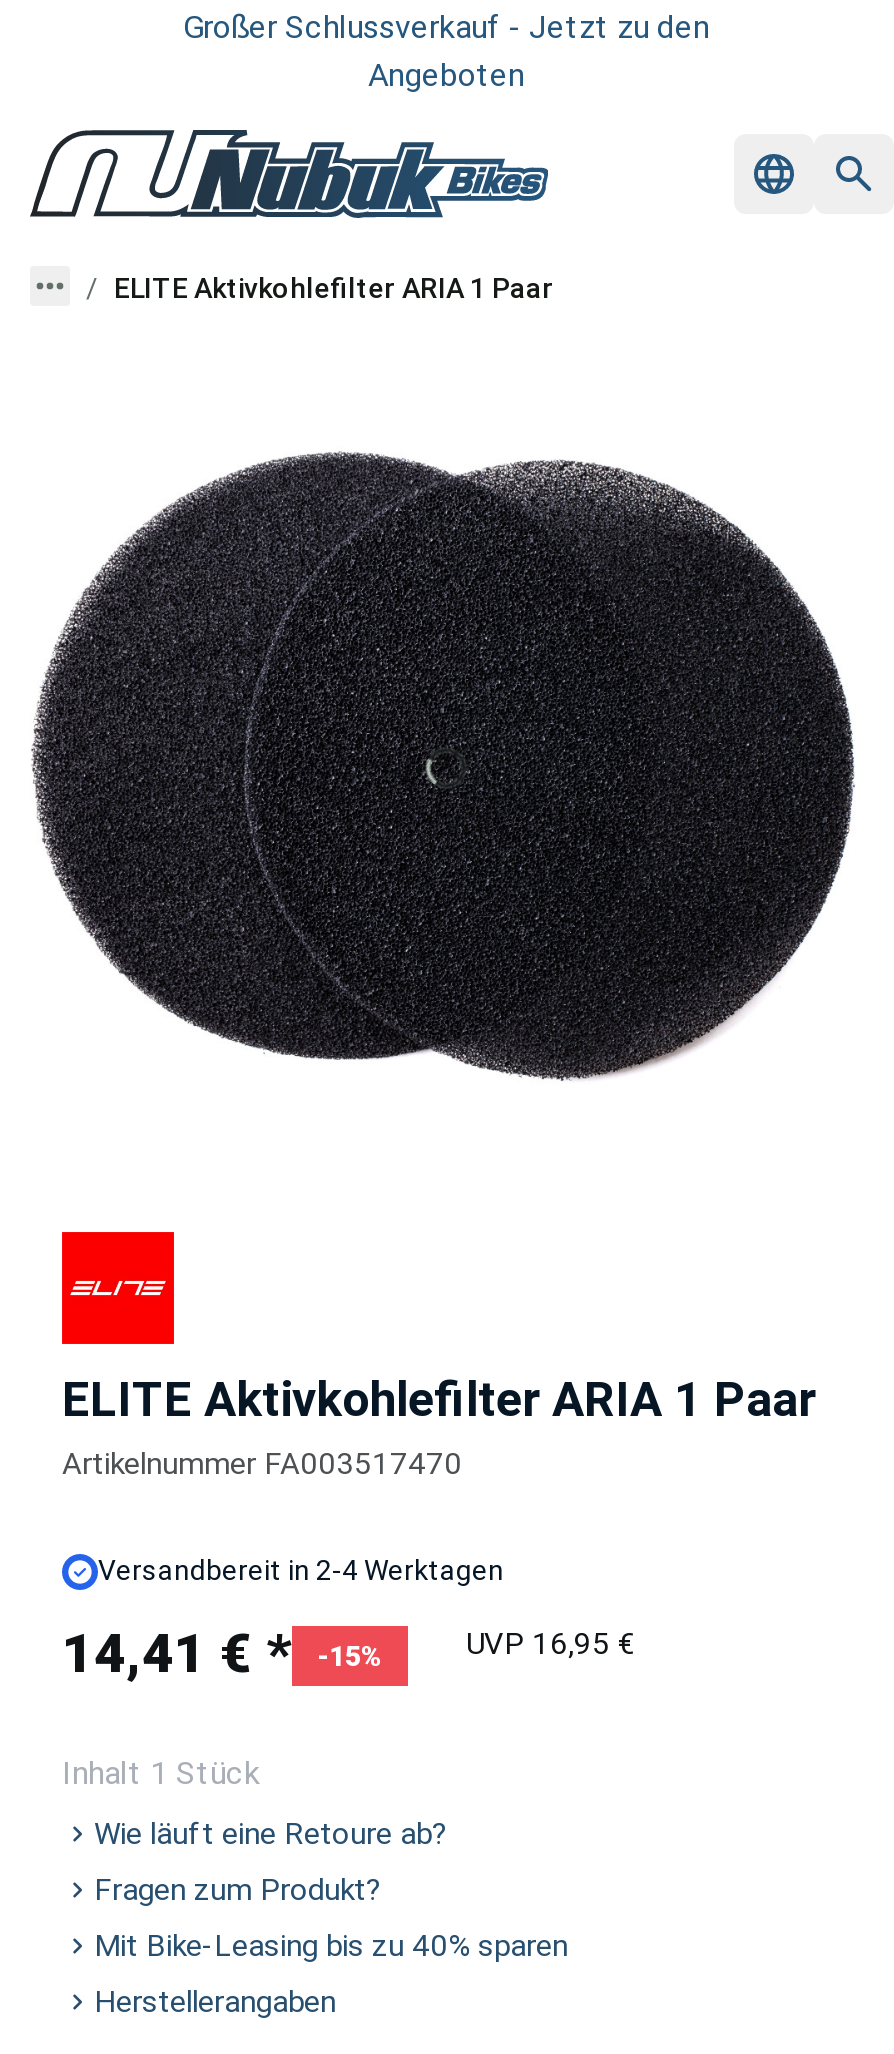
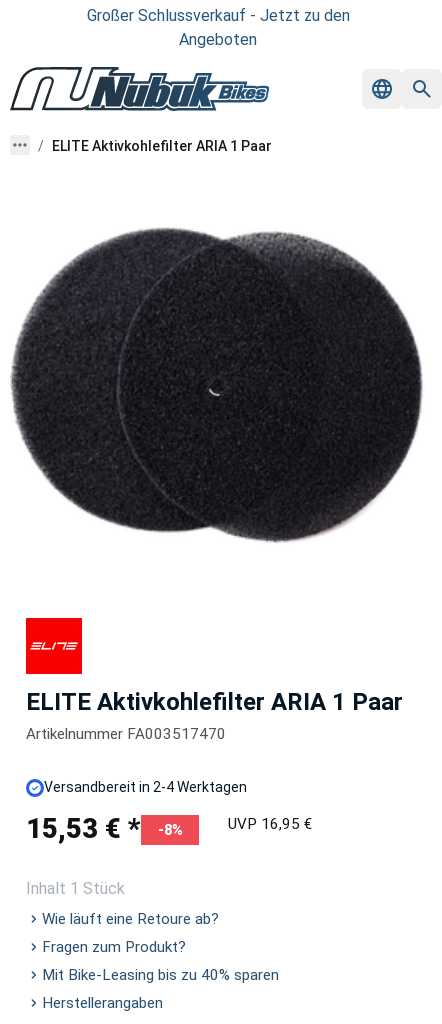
[62,1623,292,1687] 14,41 € * -> [26,813,141,845] 15,53 € *
[317,1640,383,1672] -15% -> [157,822,182,838] -8%

